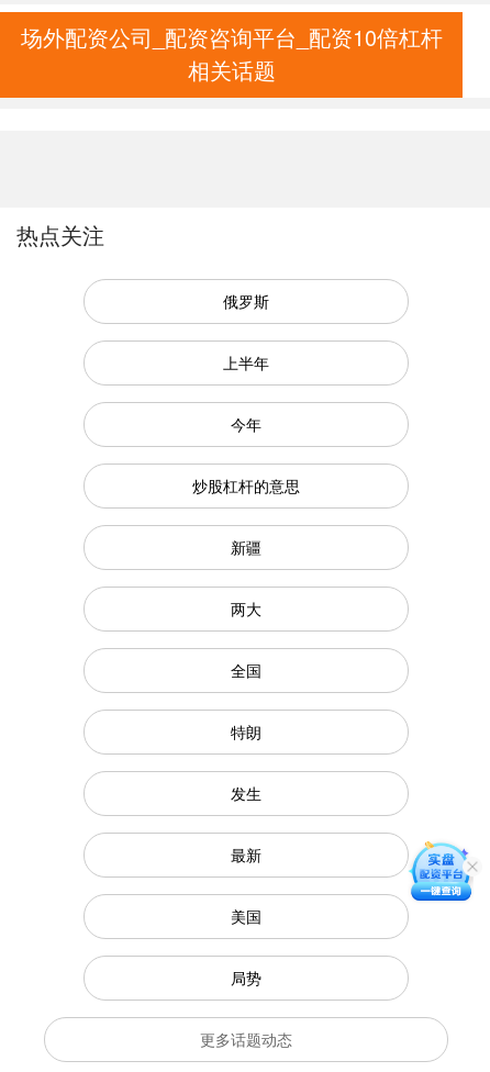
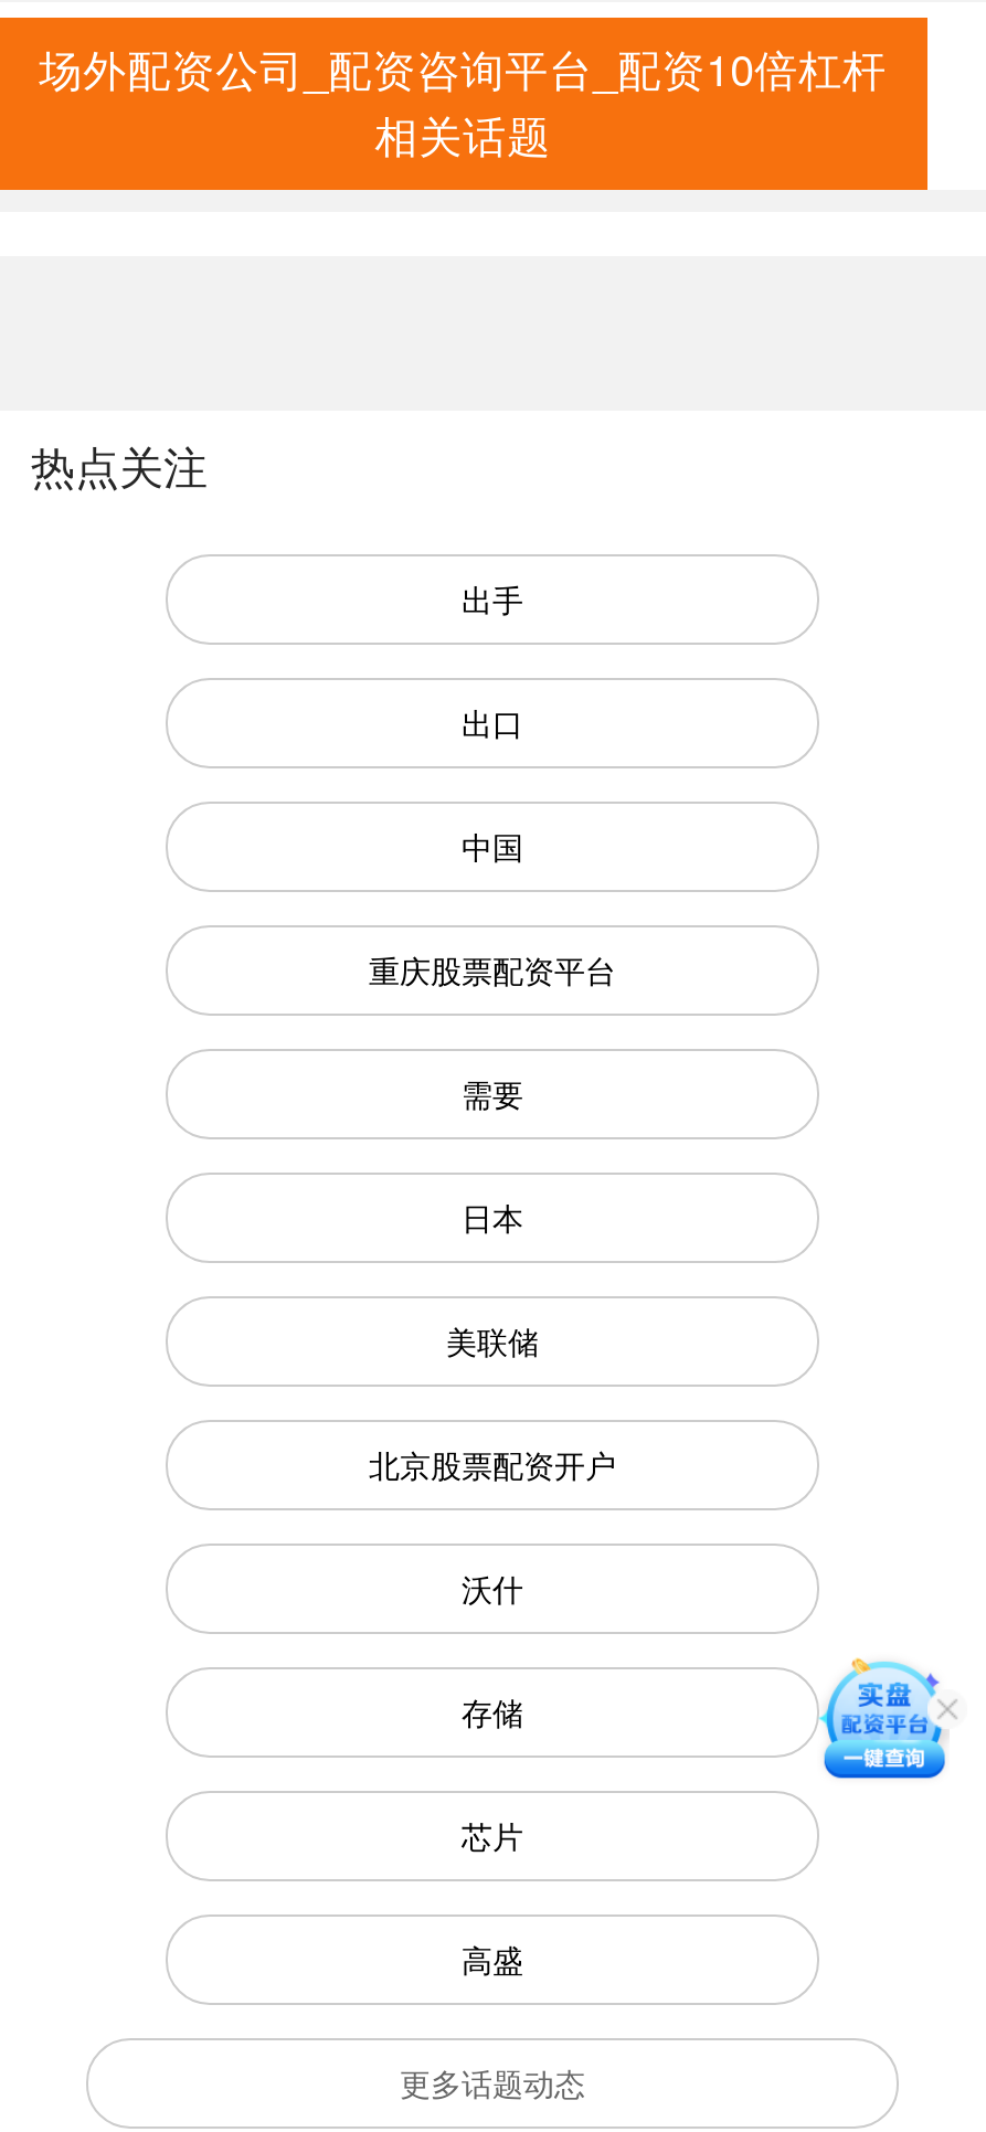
[223,290,269,312] 俄罗斯 -> [462,576,523,620] 出手
[223,351,269,373] 上半年 -> [462,700,523,744] 出口
[231,413,261,435] 今年 -> [462,824,523,868] 中国
[192,474,300,496] 炒股杠杆的意思 -> [369,947,616,991] 重庆股票配资平台
[231,536,261,558] 新疆 -> [462,1071,523,1115] 需要
[231,598,261,619] 两大 -> [462,1195,523,1239] 日本
[231,659,261,681] 全国 -> [446,1318,539,1362] 美联储
[231,721,261,742] 特朗 -> [369,1442,616,1486] 北京股票配资开户
[231,782,261,804] 发生 -> [462,1566,523,1610] 沃什
[409,828,474,902] [image] -> [819,1656,954,1804] [image]
[231,844,261,866] 最新 -> [462,1689,523,1733] 存储
[231,905,261,927] 美国 -> [462,1813,523,1857] 芯片
[231,967,261,989] 局势 -> [462,1937,523,1981] 高盛

